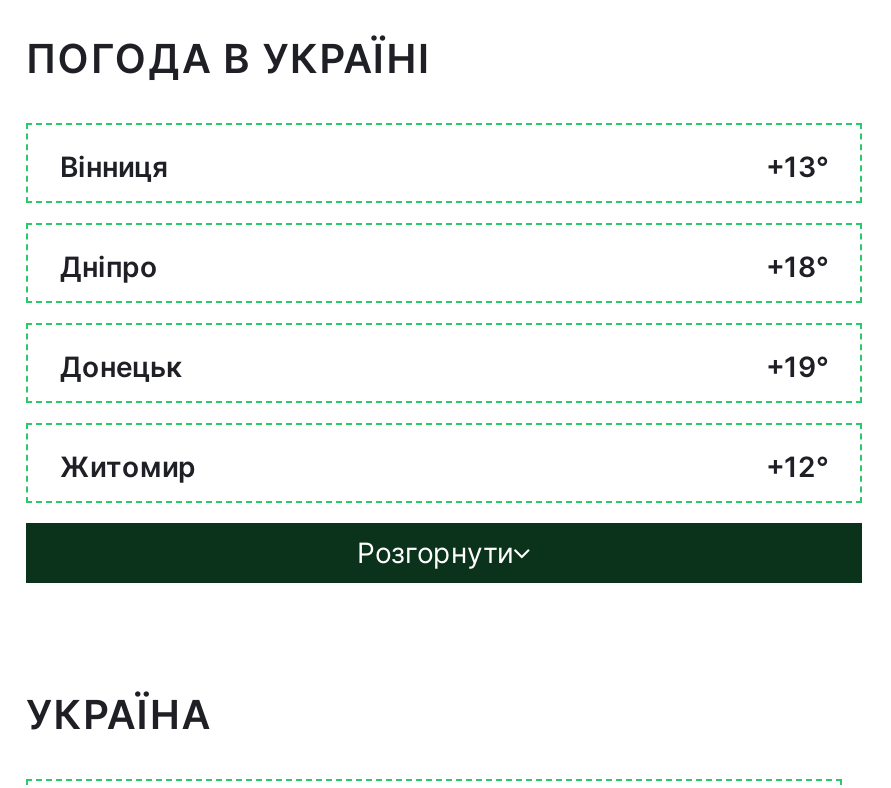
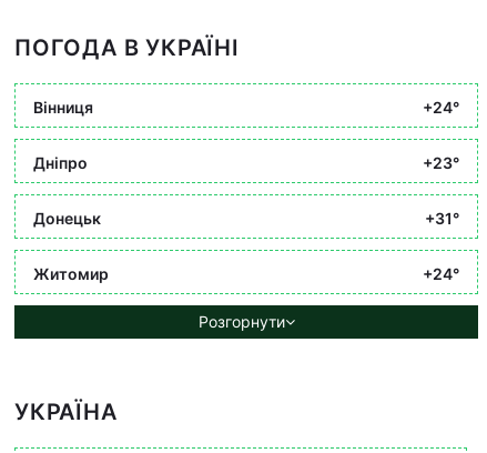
[766,148,828,182] +13° -> [423,97,459,116] +24°
[766,248,828,282] +18° -> [423,153,459,172] +23°
[766,348,828,382] +19° -> [425,208,459,227] +31°
[766,448,828,482] +12° -> [423,264,459,283] +24°

